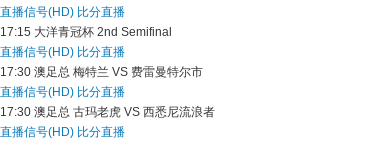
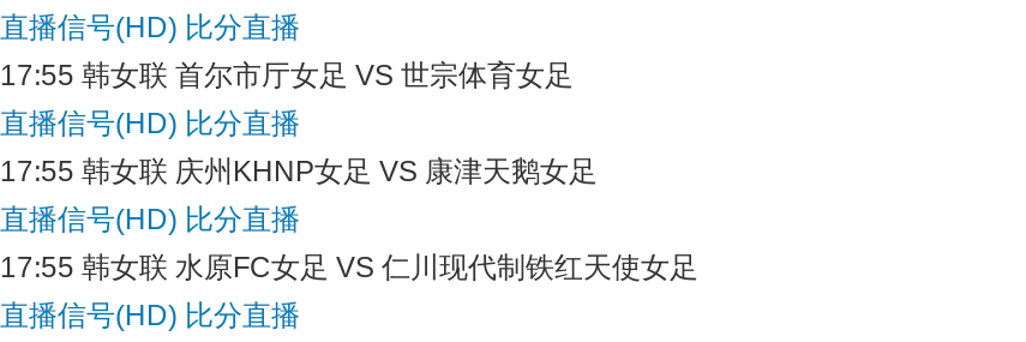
[0,25,172,39] 17:15 大洋青冠杯2nd Semifinal -> [0,59,574,92] 17:55 韩女联首尔市厅女足 VS 世宗体育女足
[0,65,203,79] 17:30 澳足总梅特兰 VS 费雷曼特尔市 -> [0,155,598,188] 17:55 韩女联庆州KHNP女足 VS 康津天鹅女足
[0,105,215,119] 17:30 澳足总古玛老虎 VS 西悉尼流浪者 -> [0,251,698,284] 17:55 韩女联水原FC女足 VS 仁川现代制铁红天使女足

